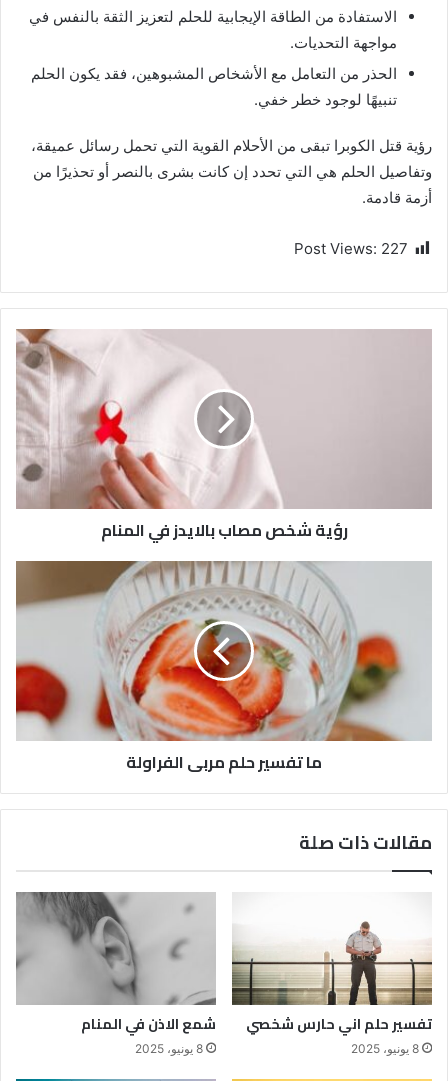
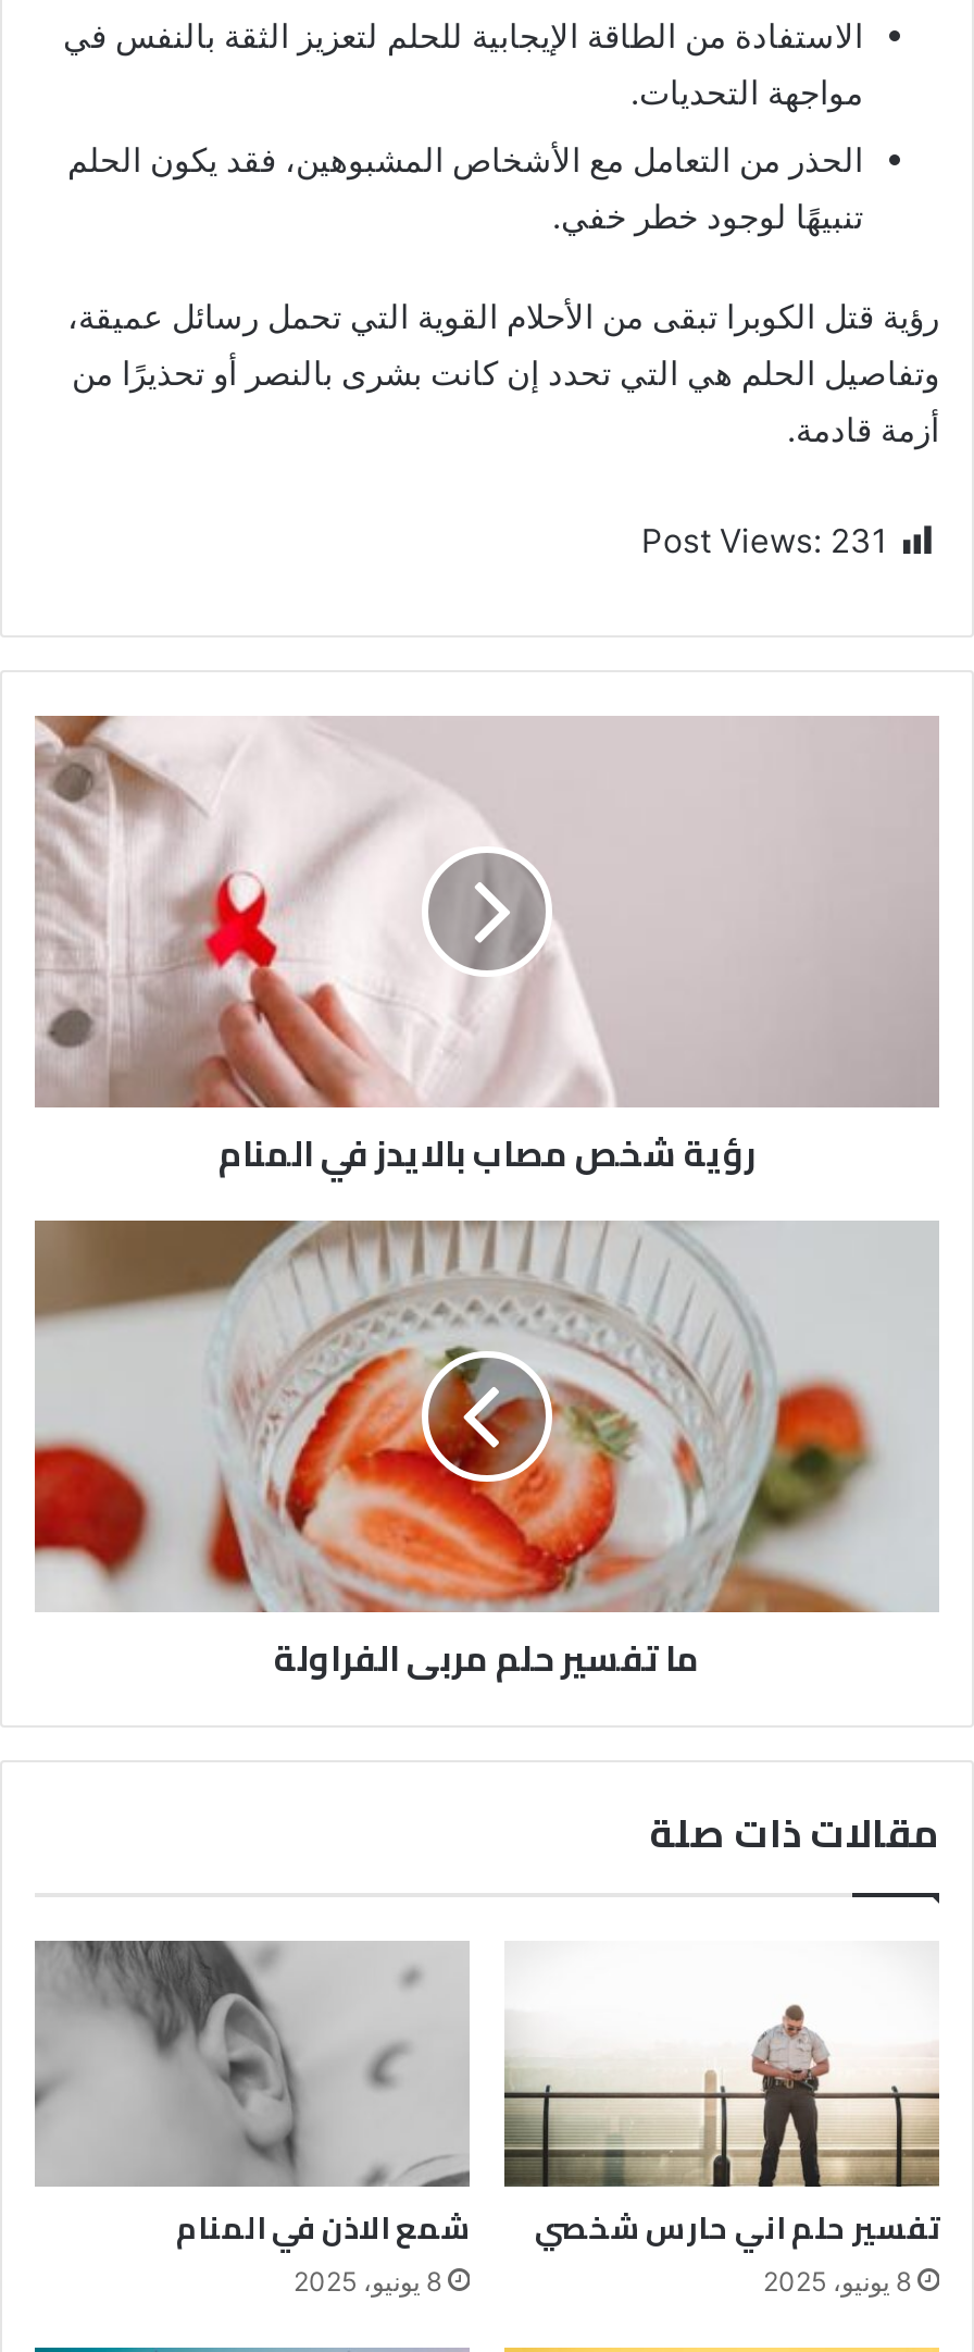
[294,239,408,258] Post Views: 227 -> [641,521,887,562] Post Views: 231

